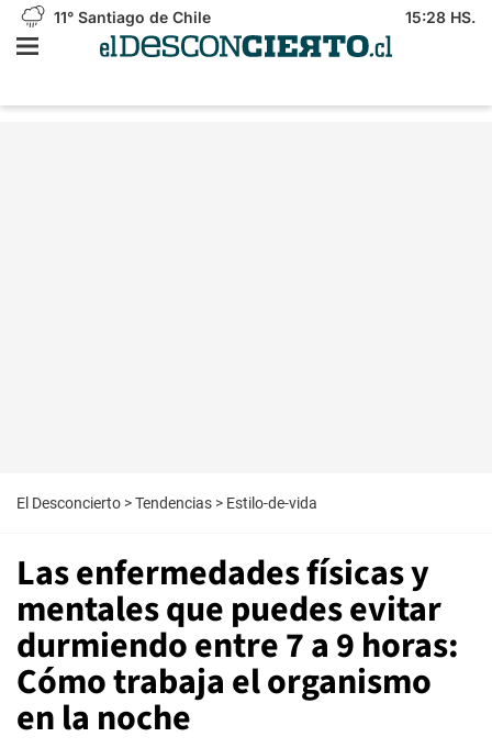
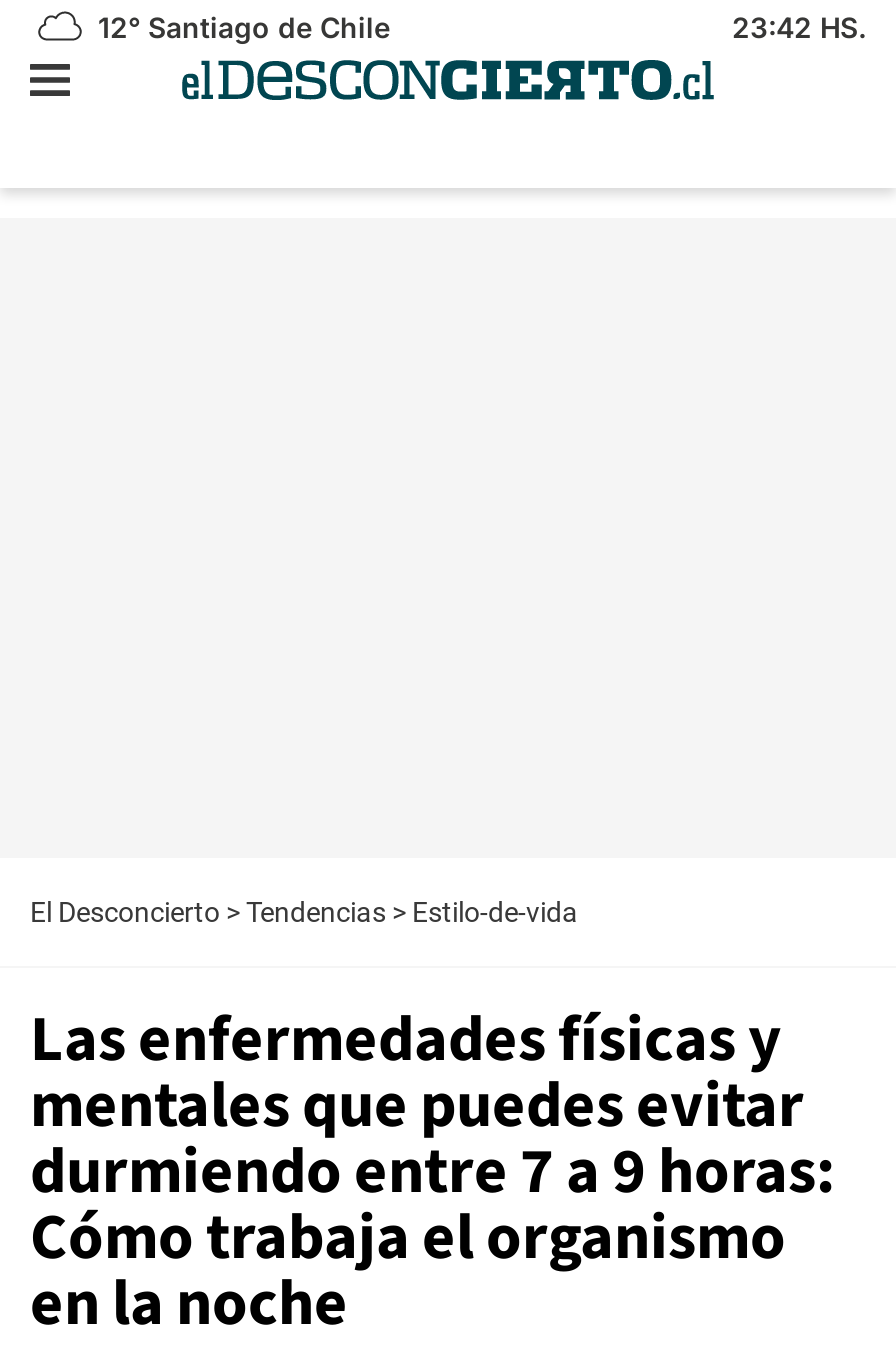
[49,8,211,26] 11° Santiago de Chile -> [90,10,390,44] 12° Santiago de Chile
[405,8,476,26] 15:28 HS. -> [732,10,866,44] 23:42 HS.

